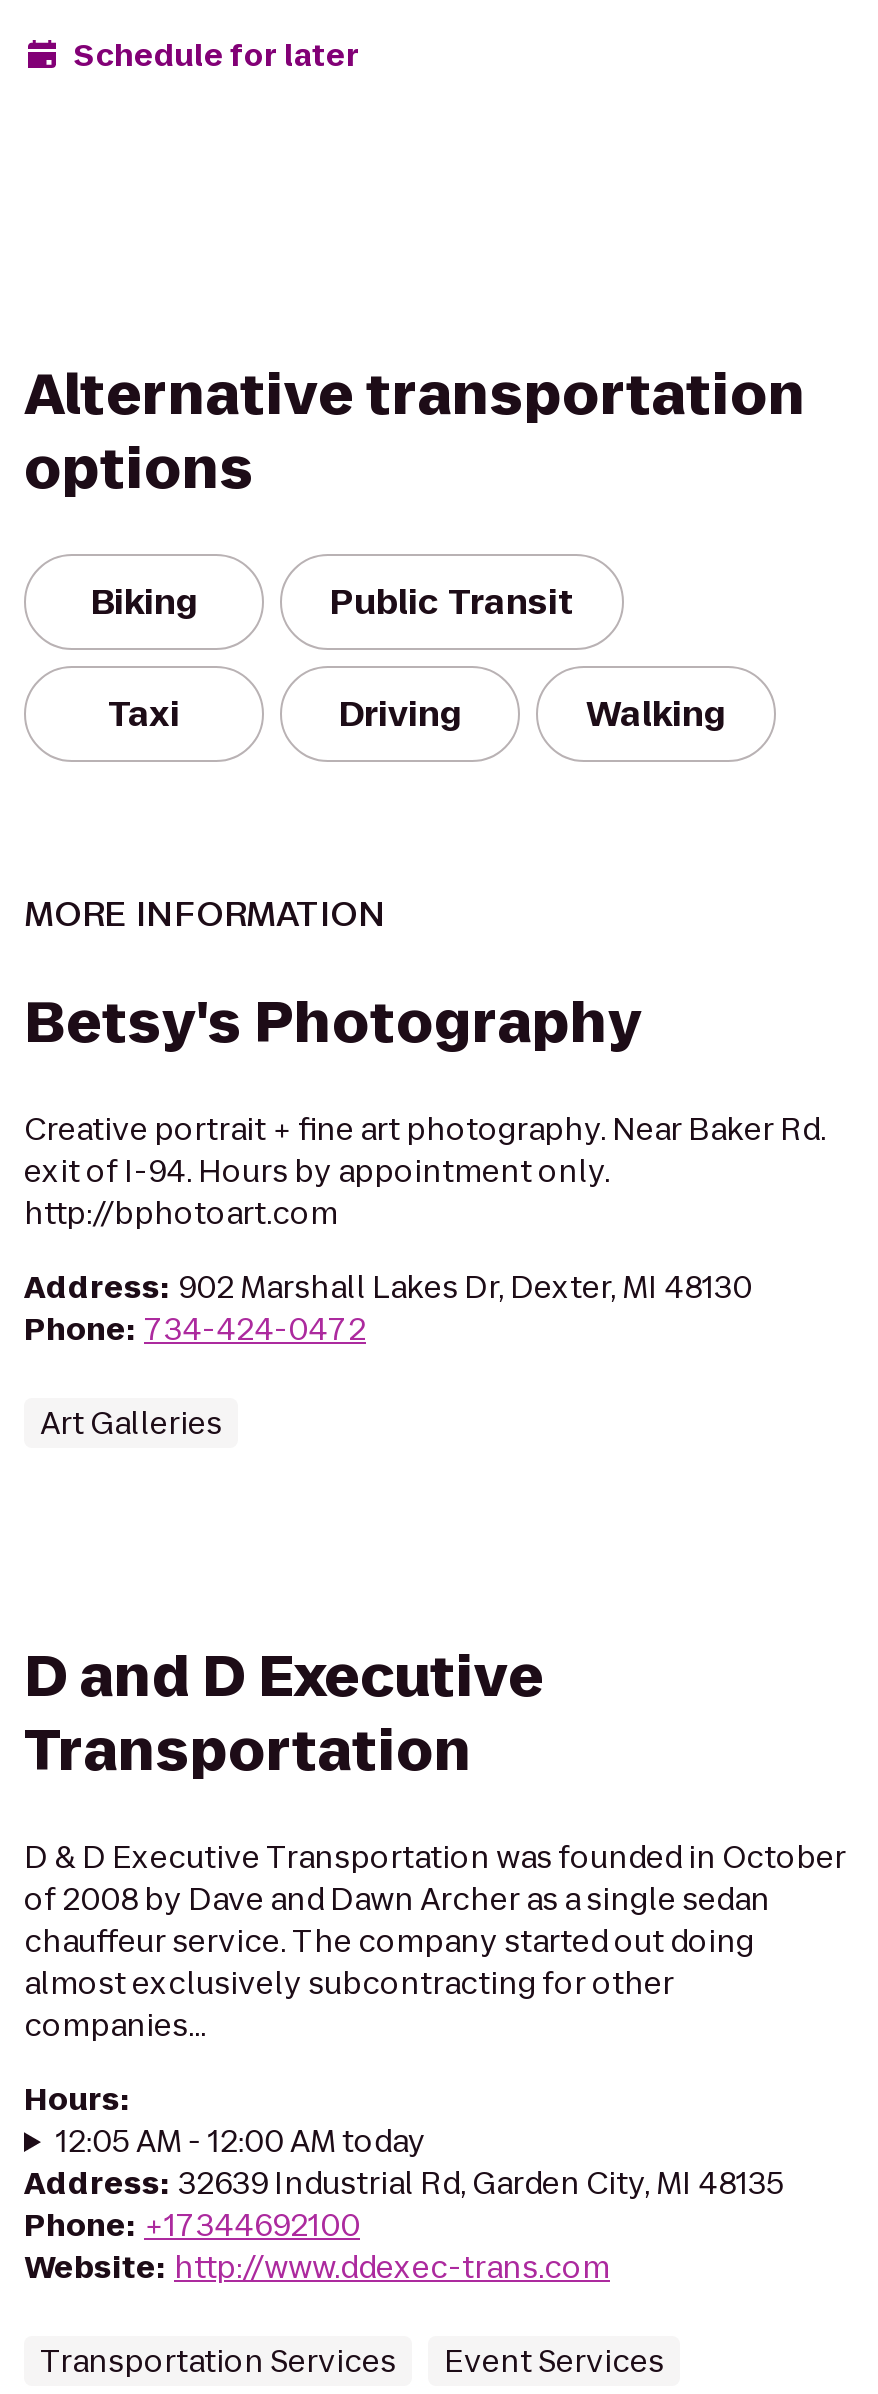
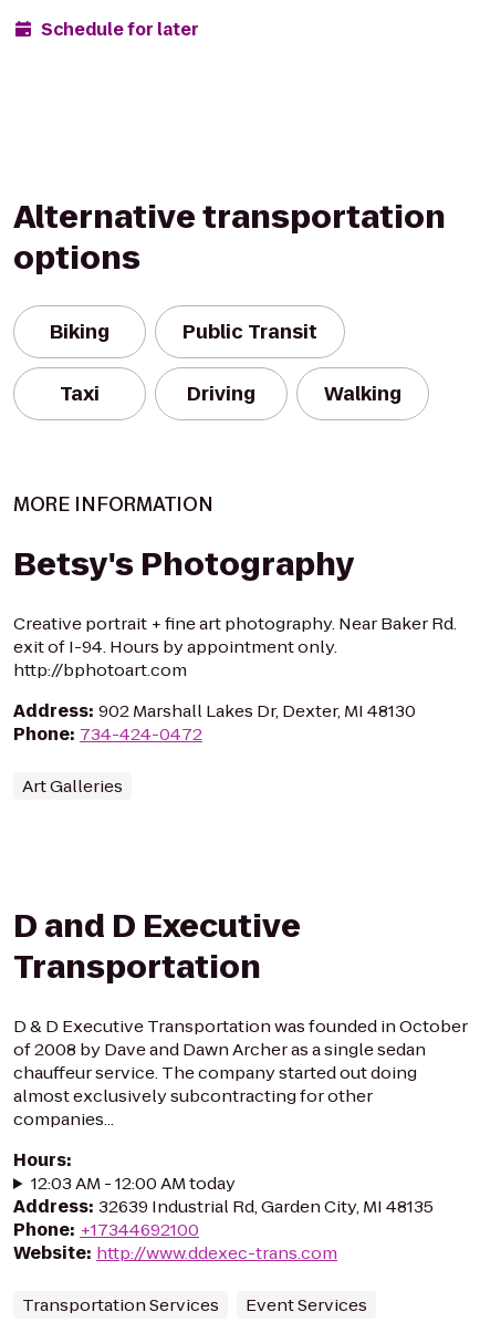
[56,2120,426,2162] 12:05 AM - 12:00 AM today -> [31,1172,235,1195] 12:03 AM - 12:00 AM today

